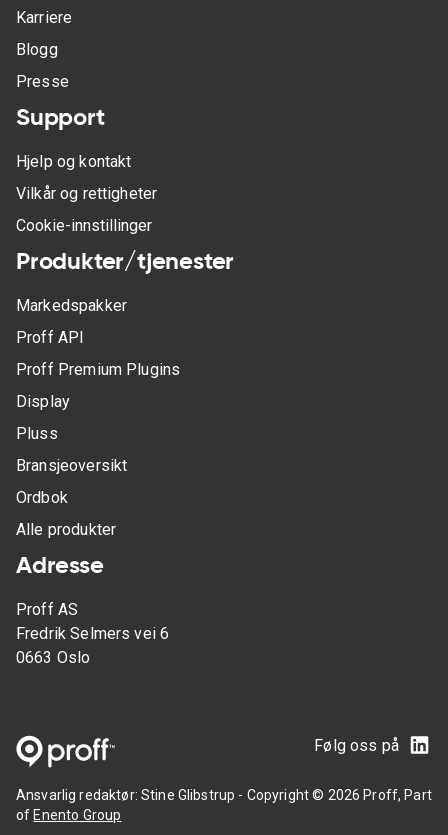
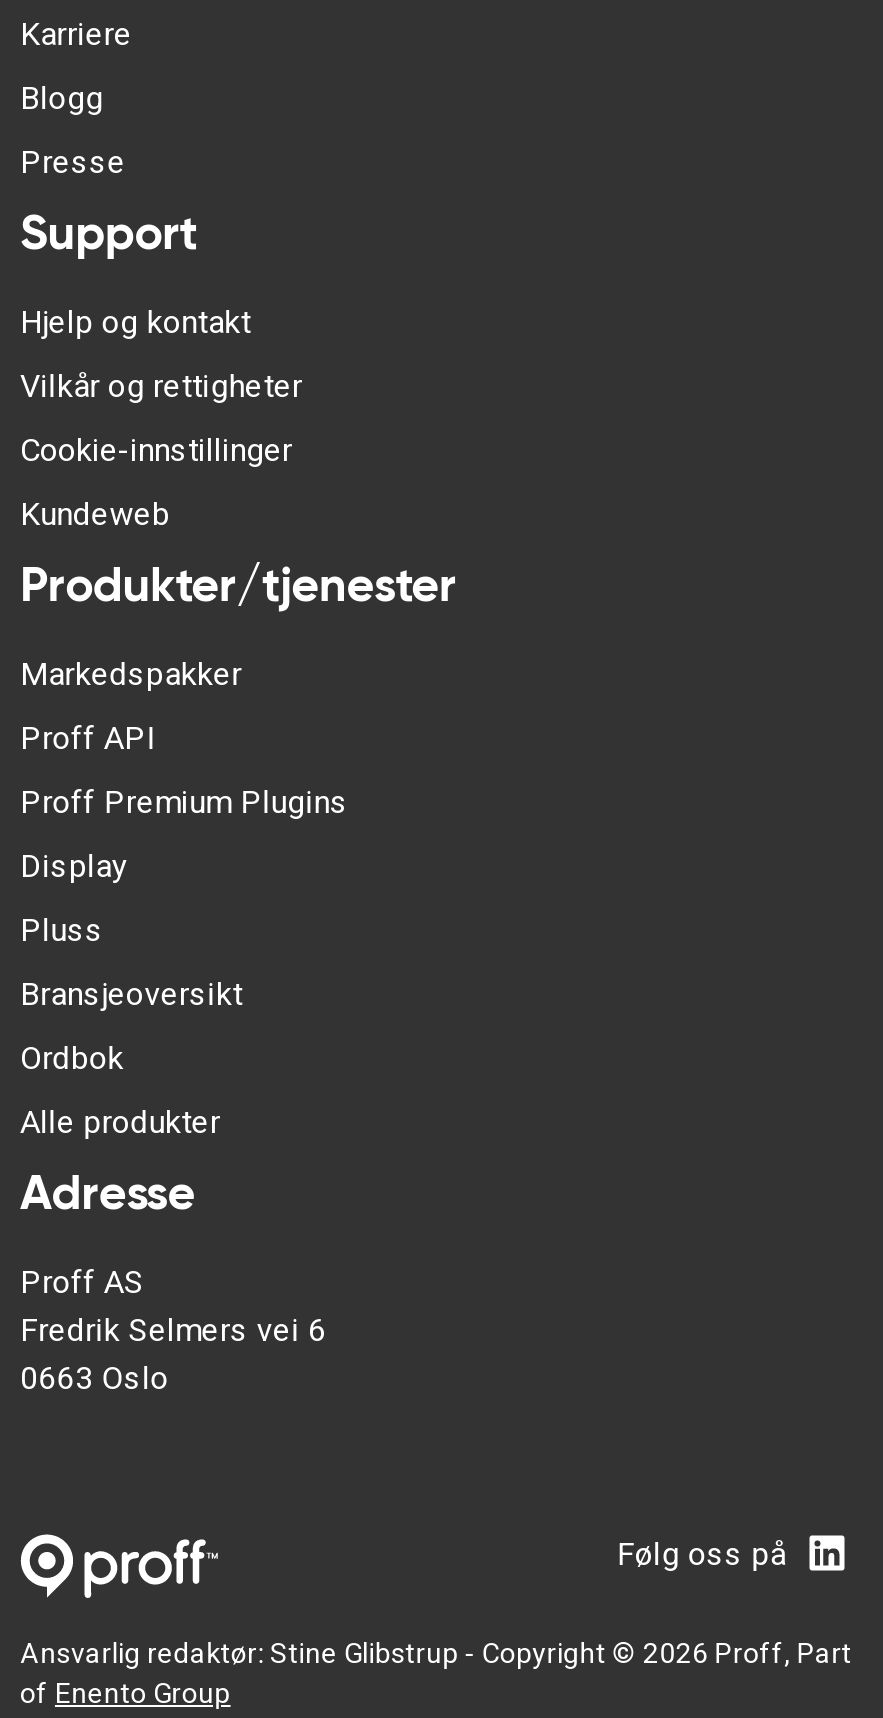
none -> [20,495,170,533] Kundeweb

